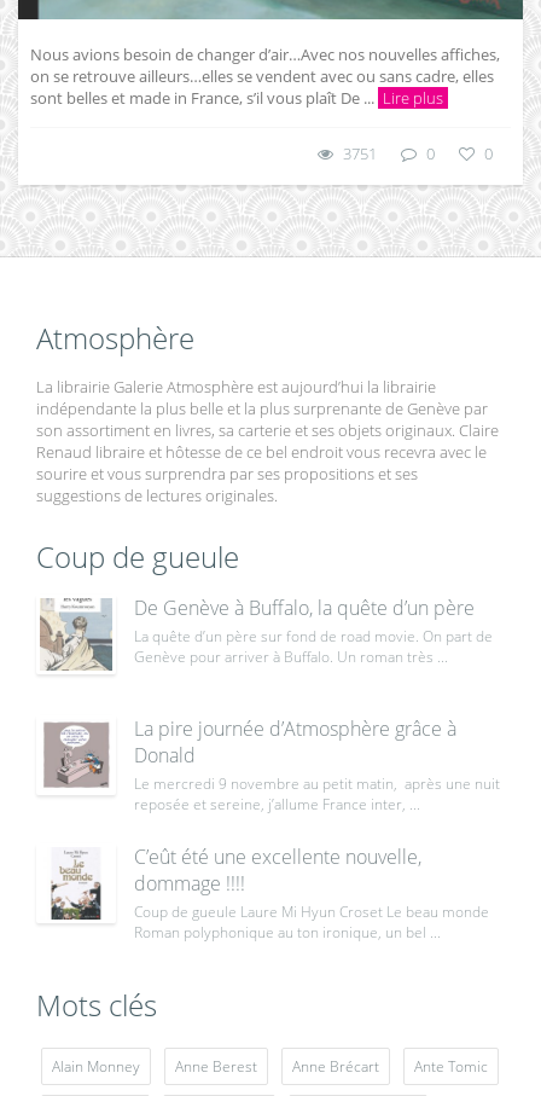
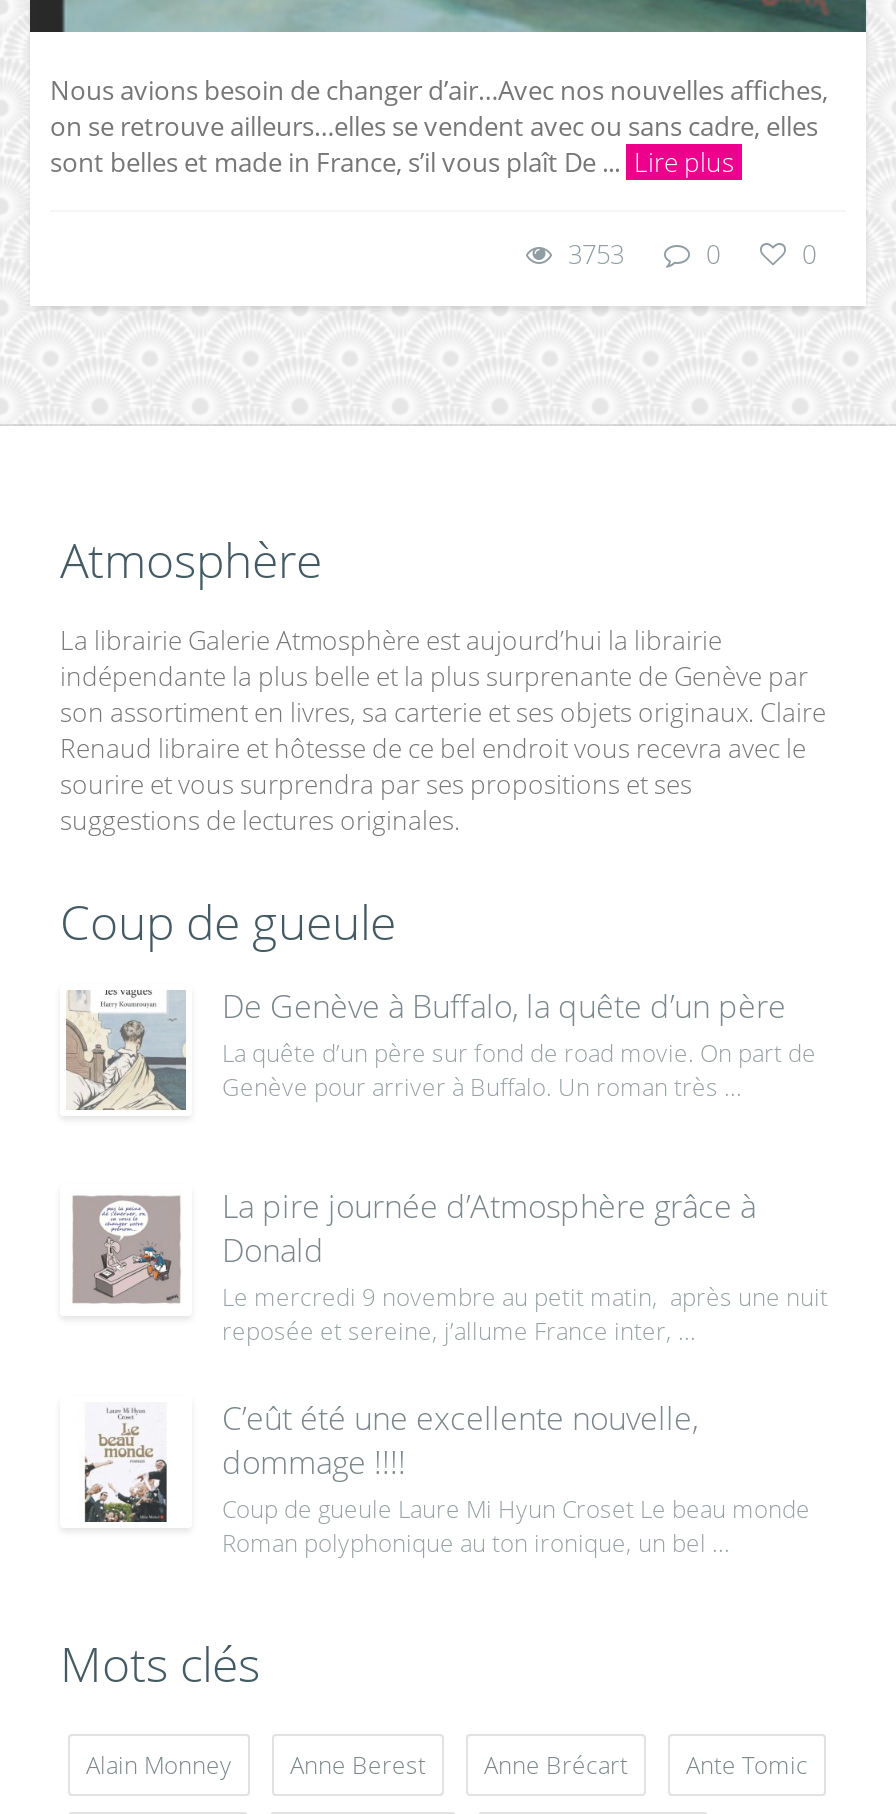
[343,142,377,164] 3751 -> [568,235,624,271] 3753

